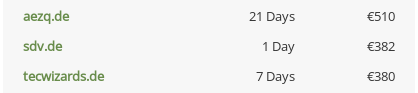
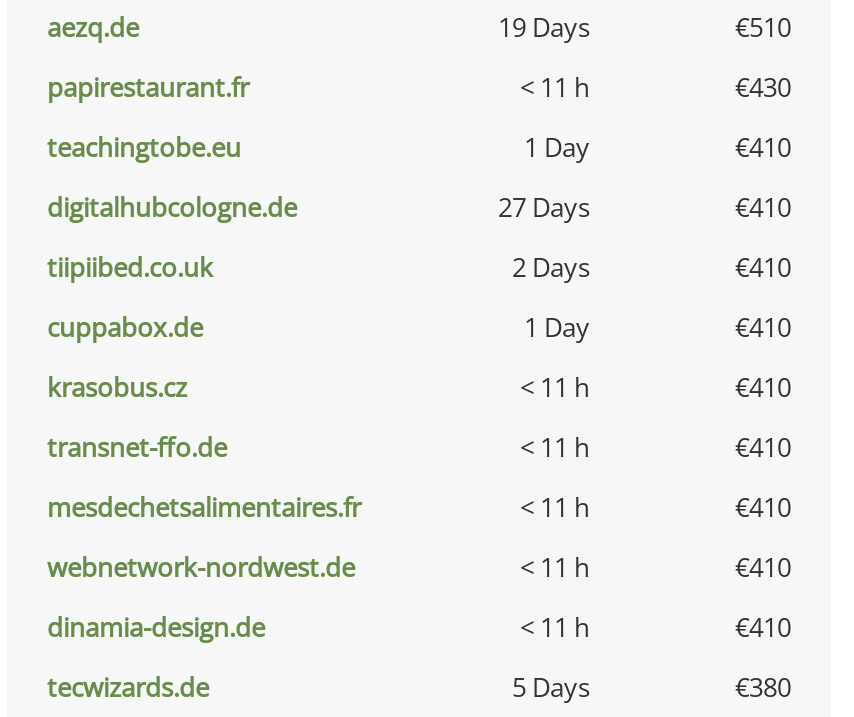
[248,7,294,25] 21 Days -> [498,9,590,45] 19 Days
[23,37,62,55] sdv.de -> [47,69,791,165] papirestaurant.fr | < 11 h | €430 | teachingtobe.eu
[367,37,395,55] €382 -> [47,129,791,645] €410 | digitalhubcologne.de | 27 Days | €410 | tiipiibed.co.uk | 2 Days | €410 | cuppabox.de | 1 Day | €410 | krasobus.cz | < 11 h | €410 | transnet-ffo.de | < 11 h | €410 | mesdechetsalimentaires.fr | < 11 h | €410 | webnetwork-nordwest.de | < 11 h | €410 | dinamia-design.de | < 11 h | €410
[255,67,294,85] 7 Days -> [512,669,590,705] 5 Days

